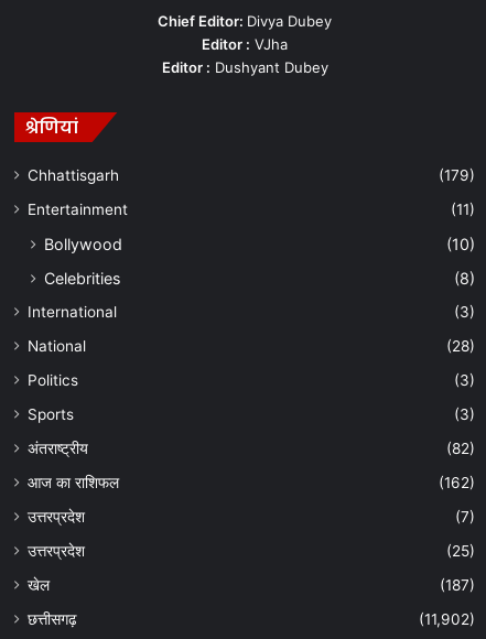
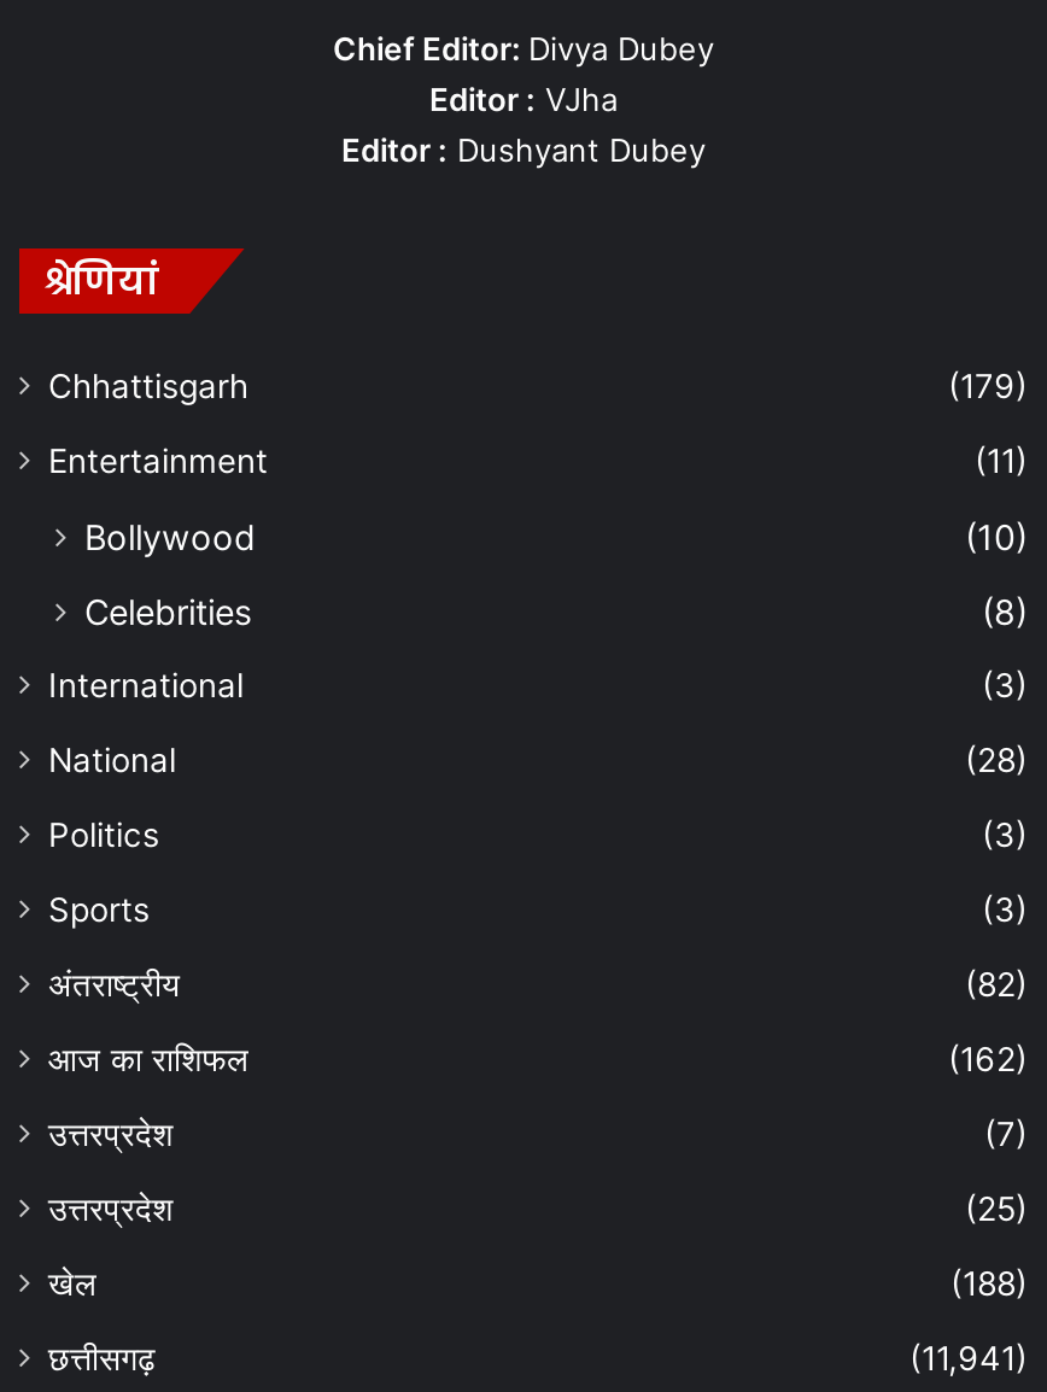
[440,576,475,594] (187) -> [951,1265,1028,1303] (188)
[419,611,475,628] (11,902) -> [909,1339,1028,1378] (11,941)

